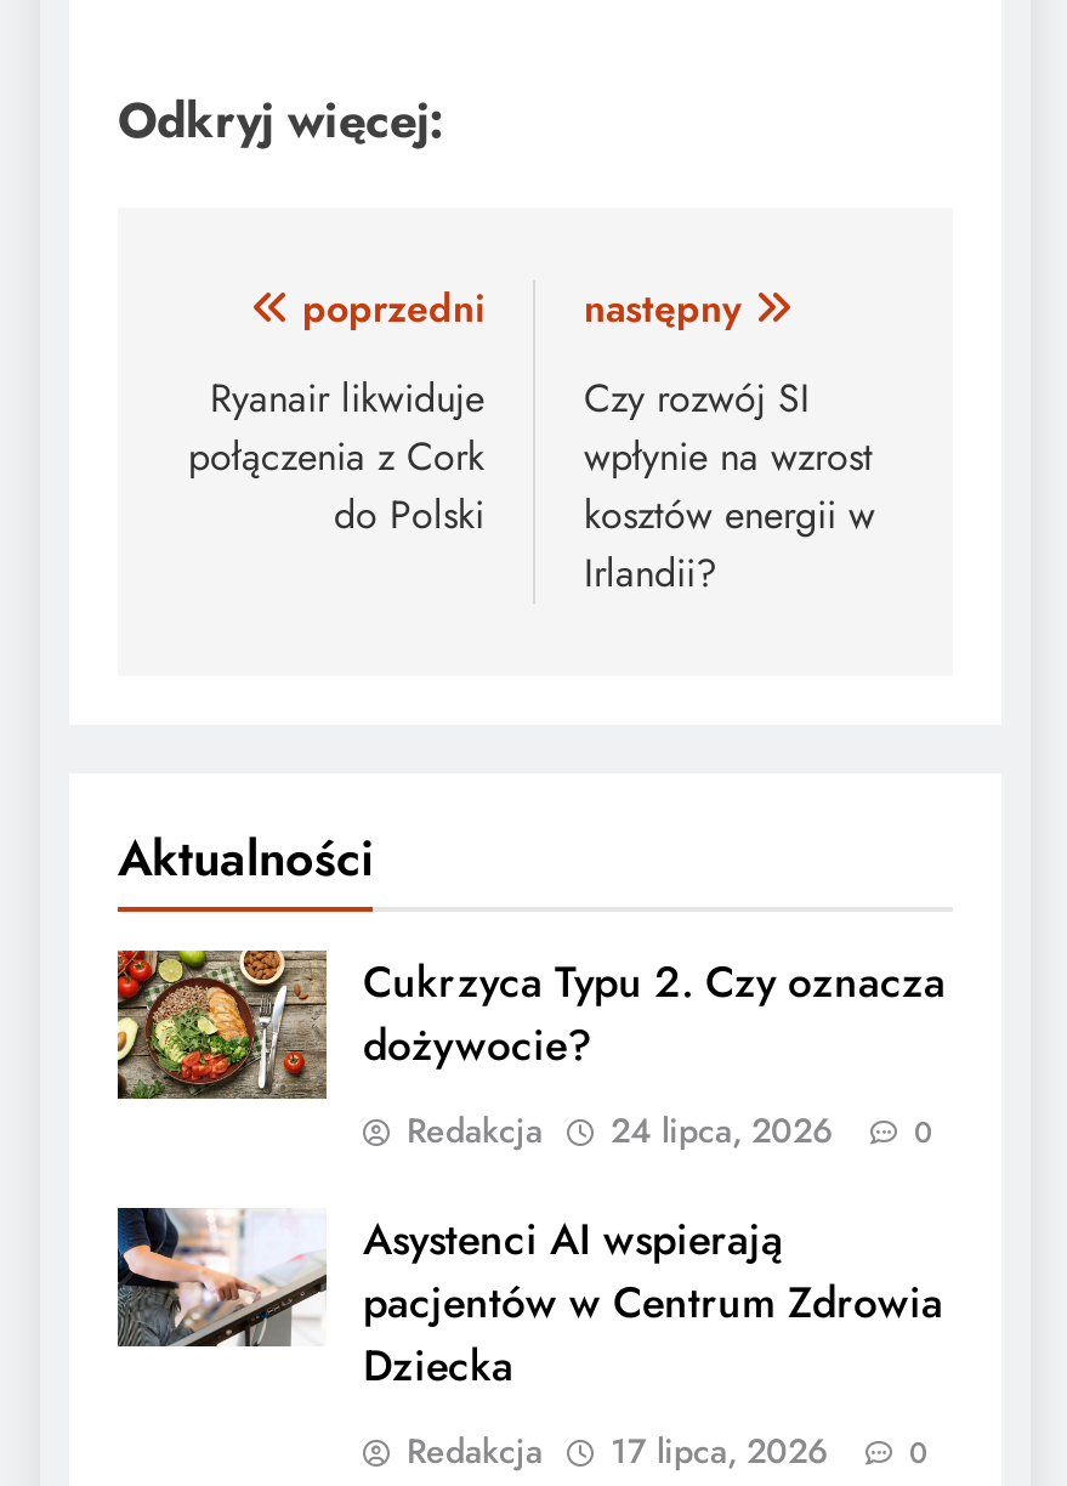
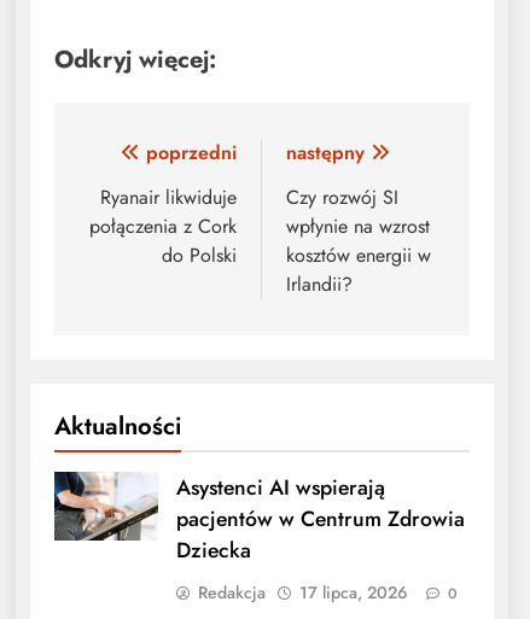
[115,948,946,1155] [image] | Cukrzyca Typu 2. Czy oznacza | dożywocie? | Redakcja | 24 lipca, 2026 | 0 -> none

